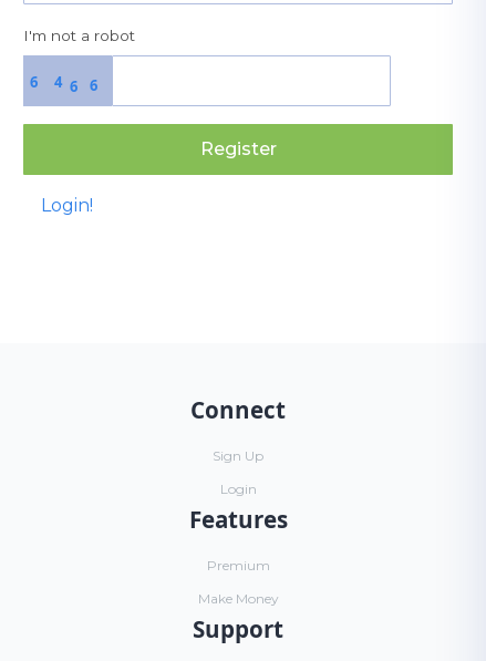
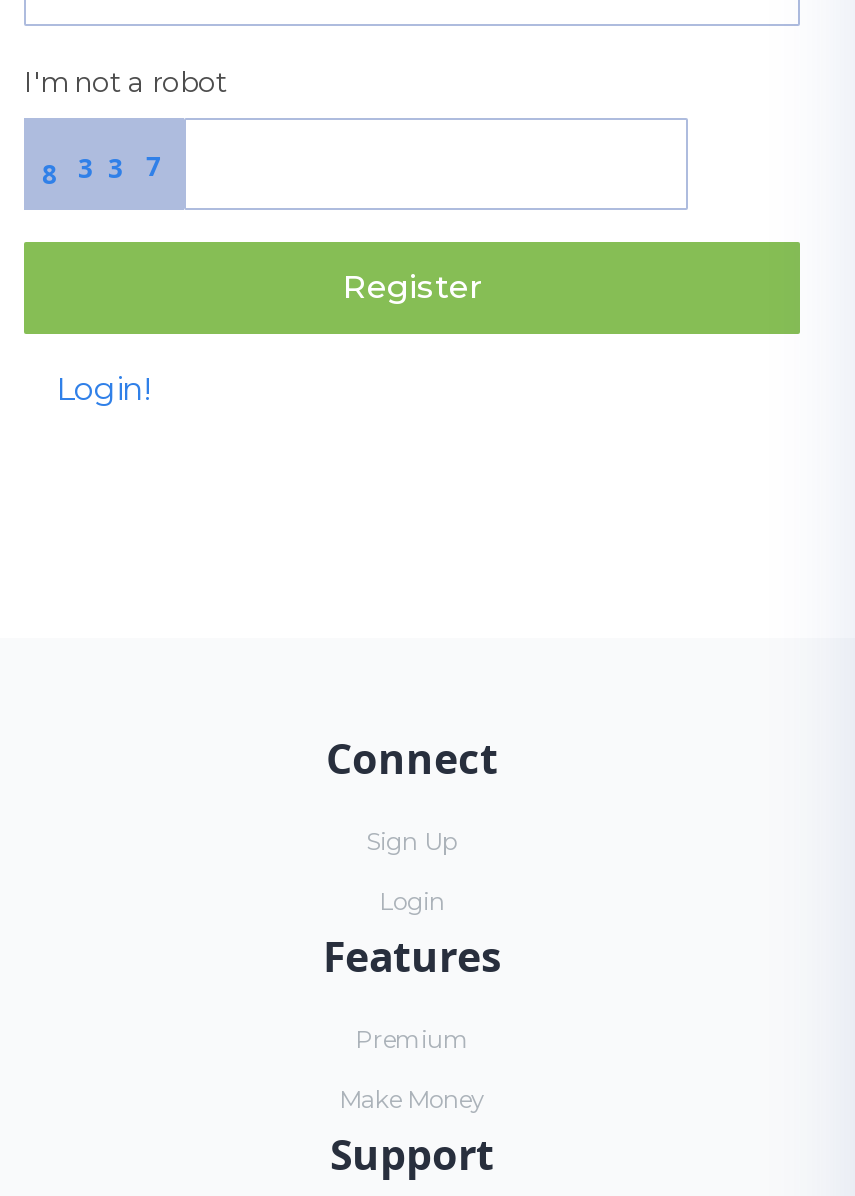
[30,72,97,96] 4 | 6 | 6 | 6 -> [42,148,160,192] 7 | 8 | 3 3

